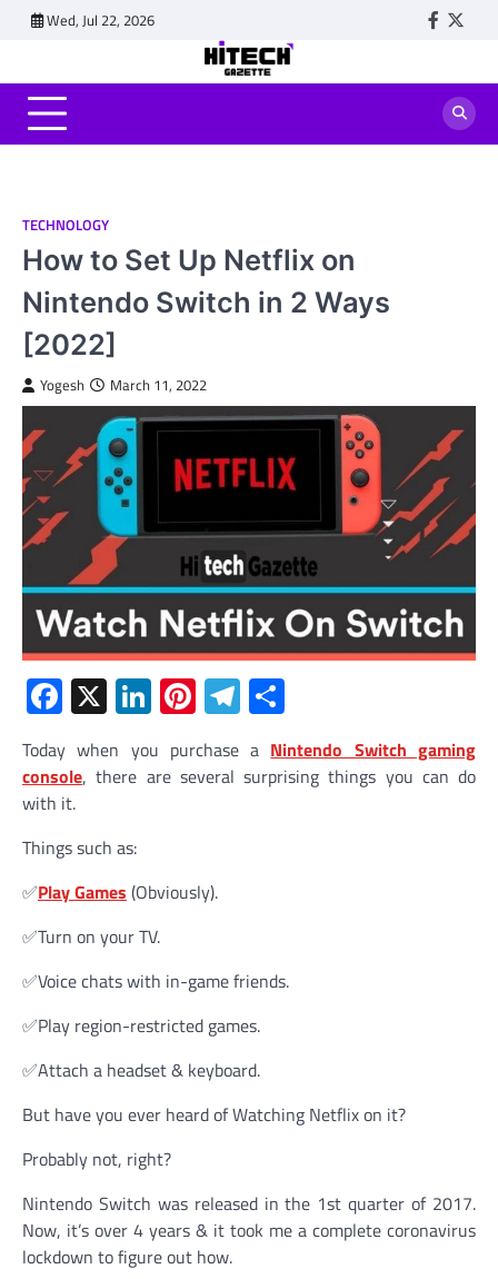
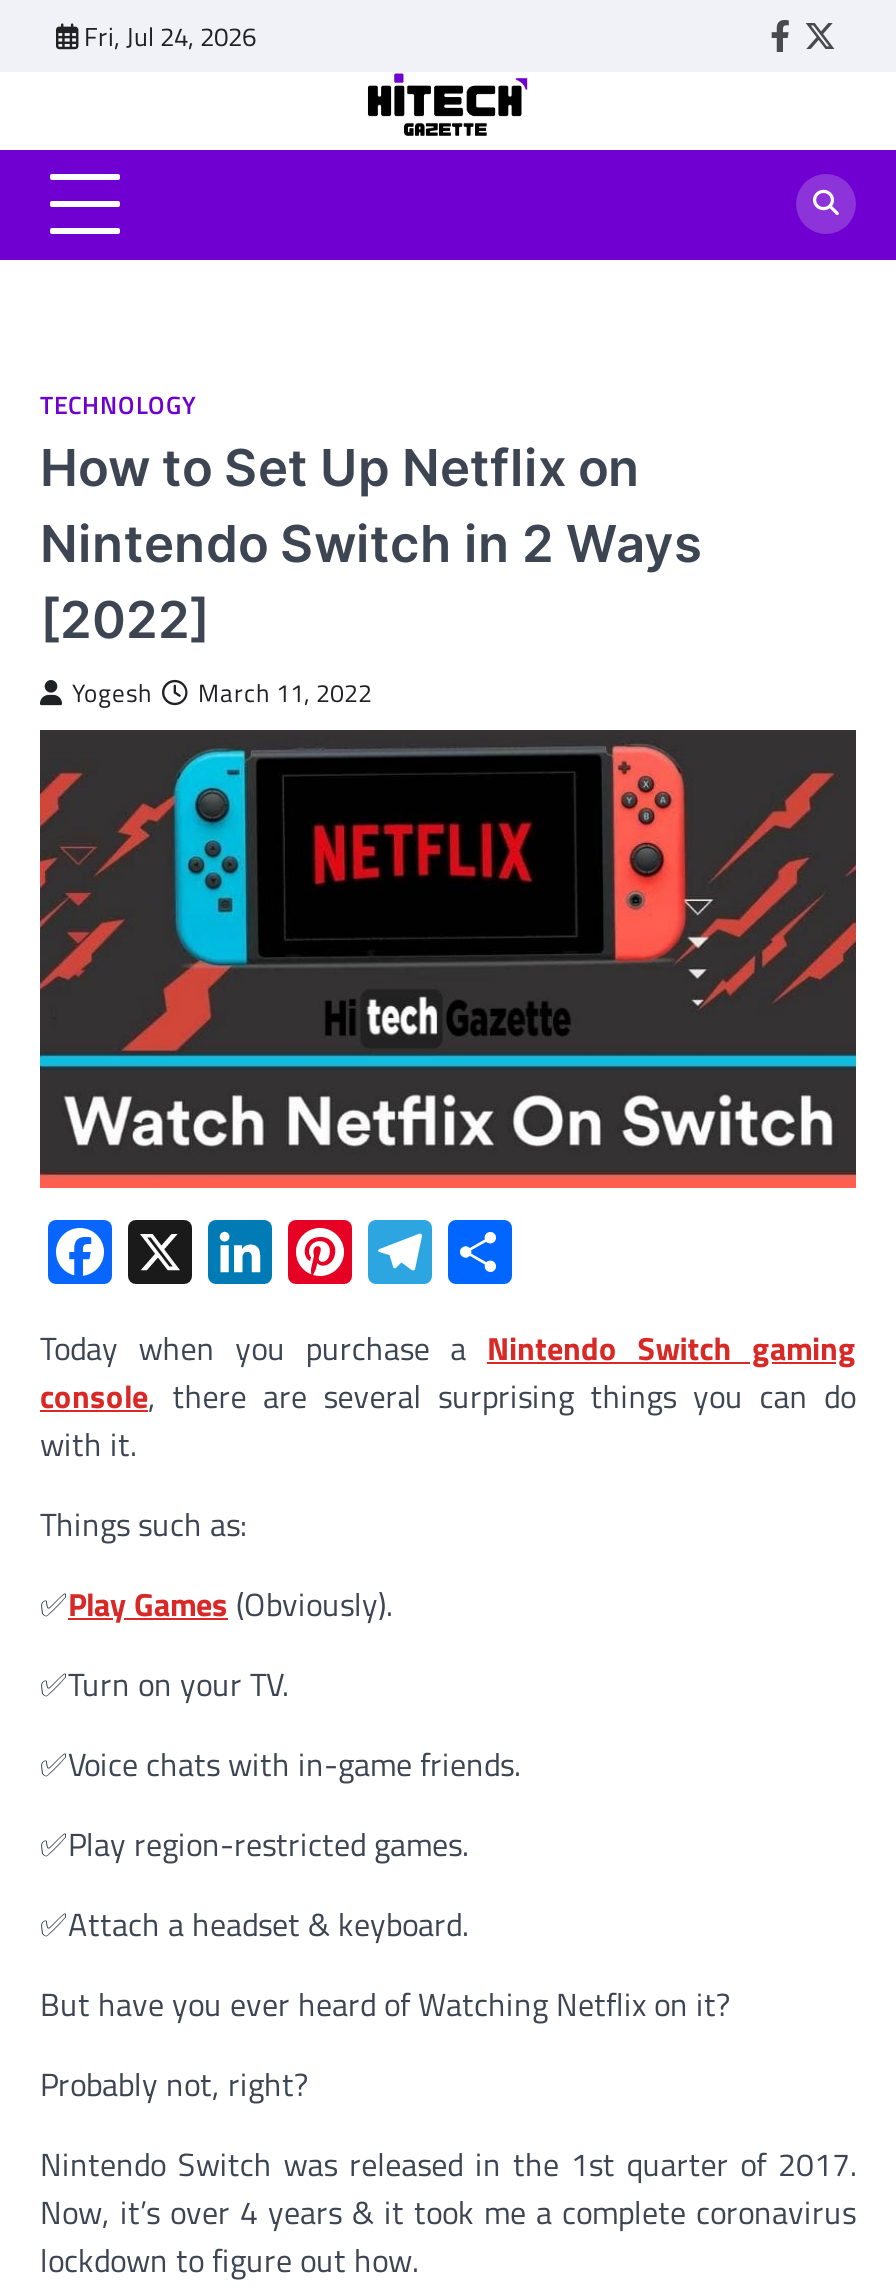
[47,8,155,31] Wed, Jul 22, 2026 -> [84,15,256,55] Fri, Jul 24, 2026

